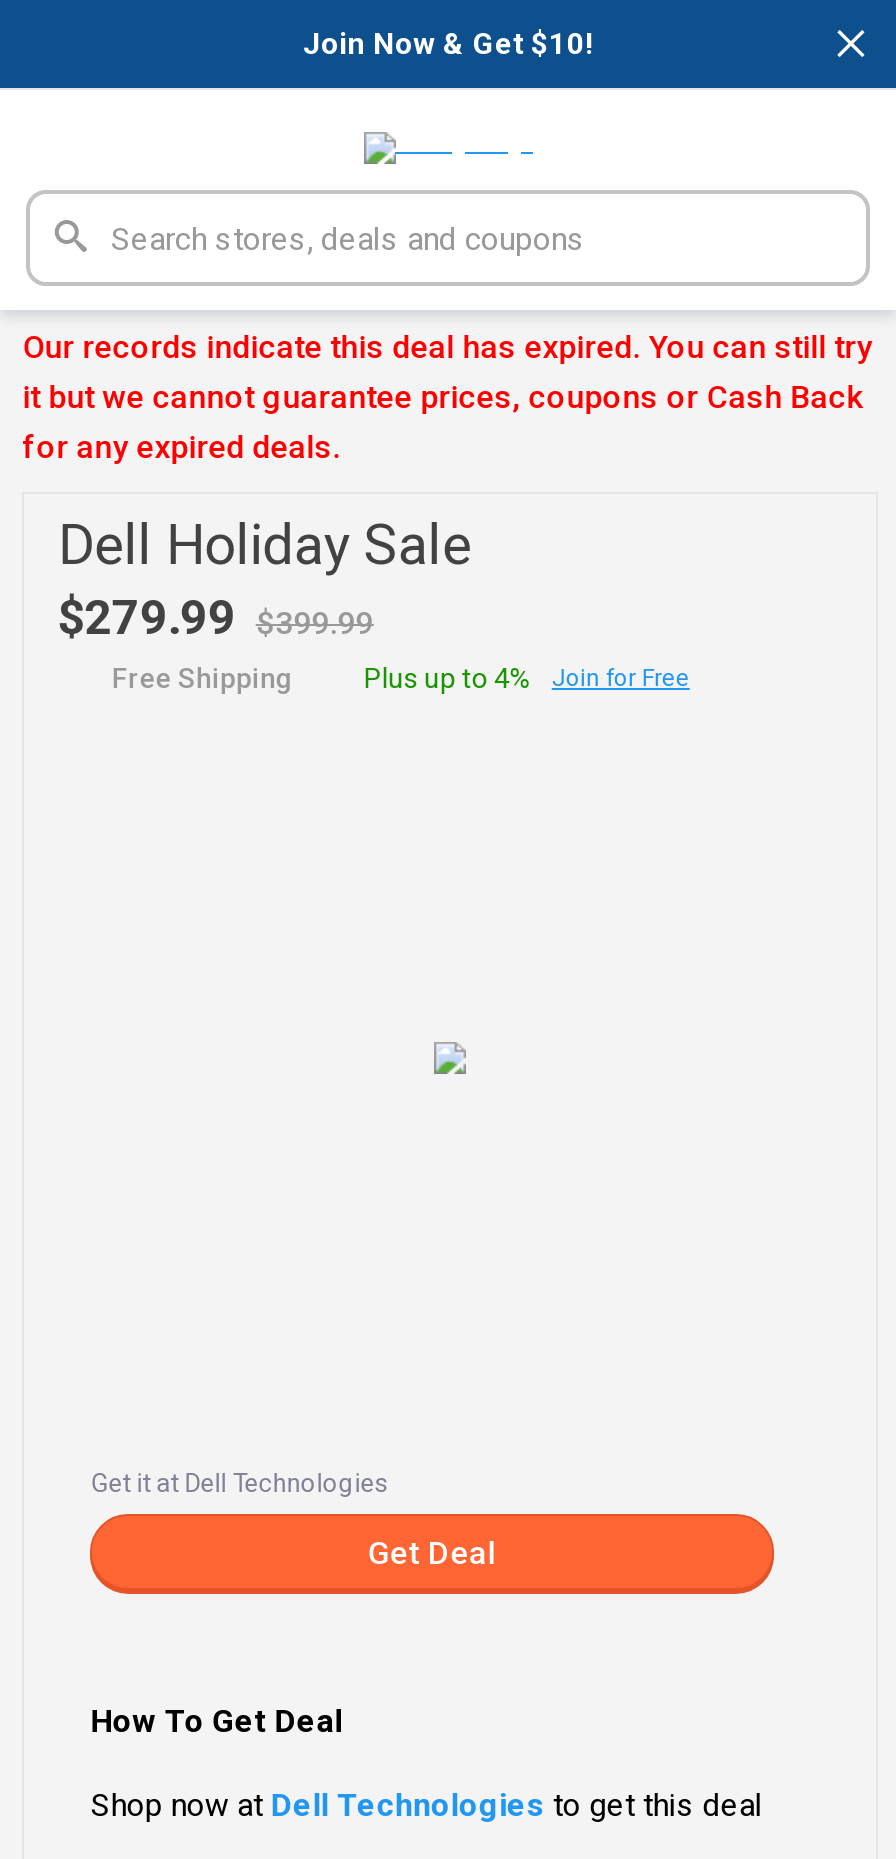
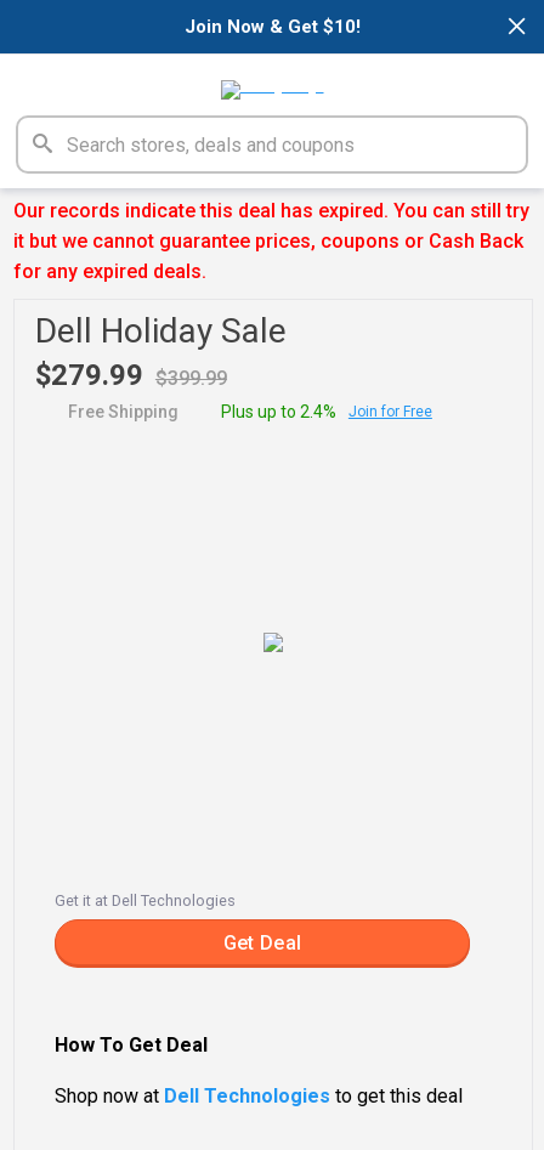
[364,662,690,694] Plus up to 4% Join for Free -> [221,402,432,422] Plus up to 2.4% Join for Free

